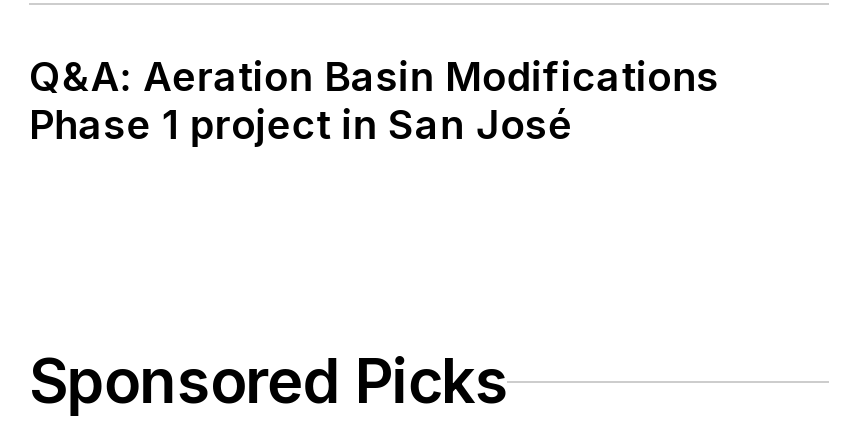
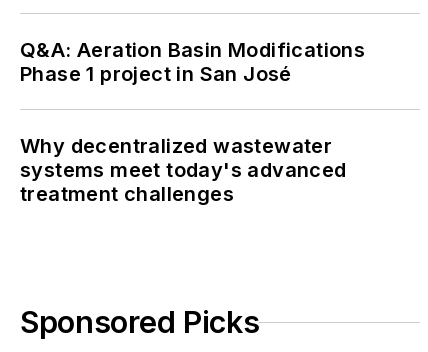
none -> [20,134,347,206] Why decentralized wastewater | systems meet today's advanced | treatment challenges

